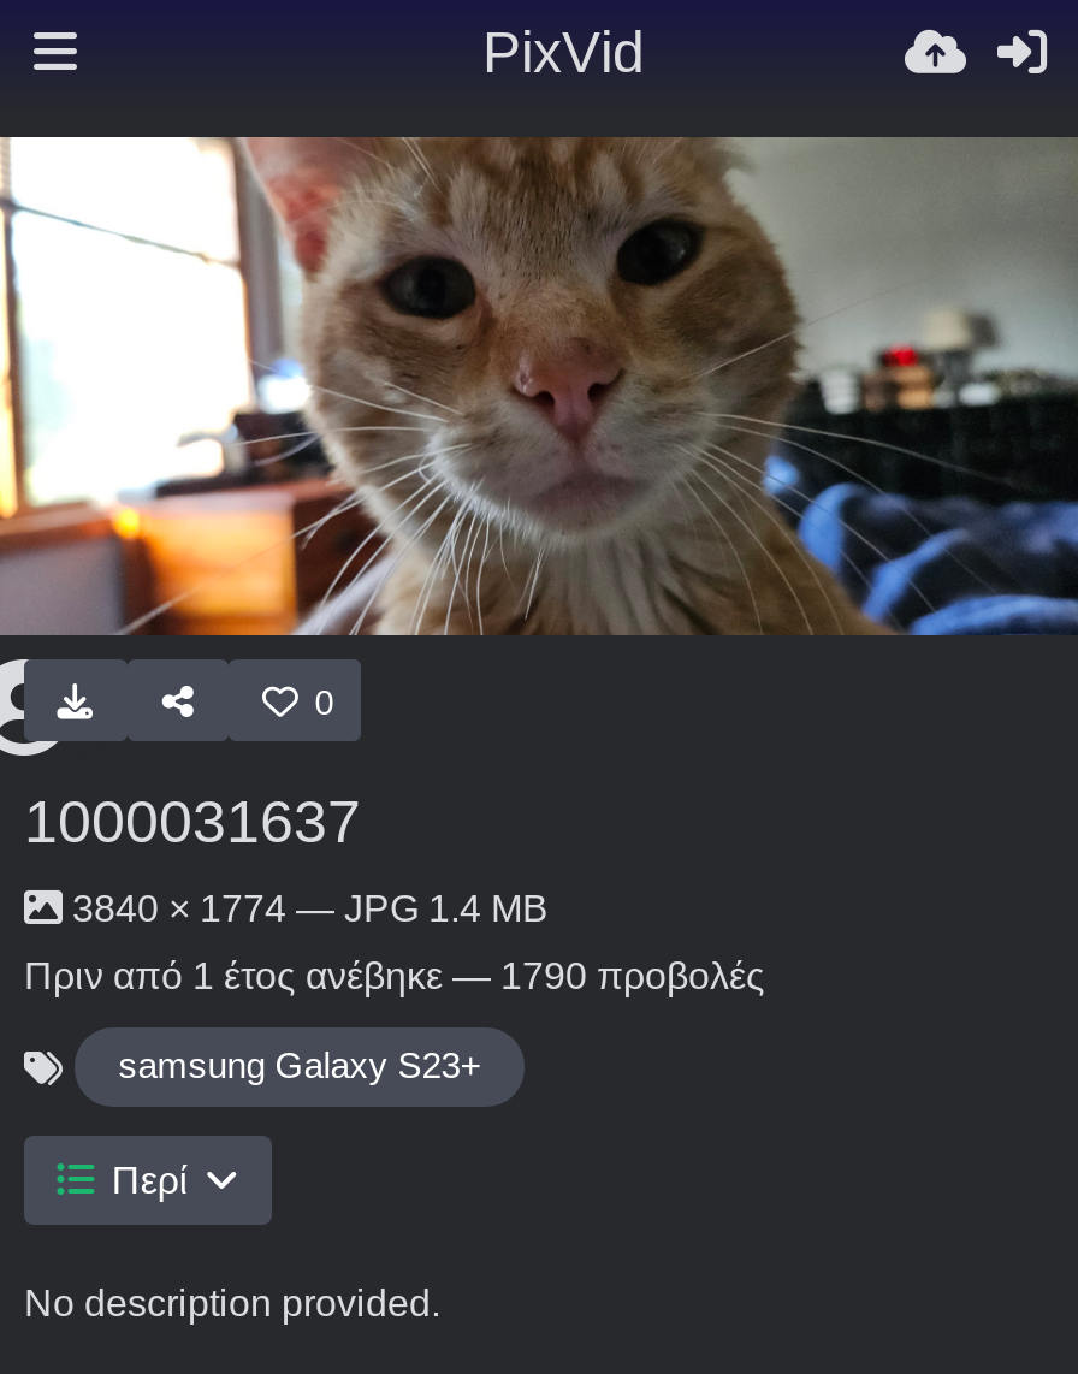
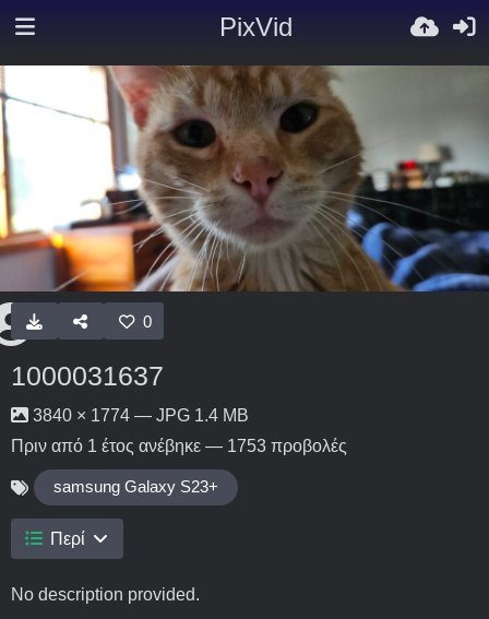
[24,955,765,996] Πριν από 1 έτος ανέβηκε — 1790 προβολές -> [11,437,347,455] Πριν από 1 έτος ανέβηκε — 1753 προβολές

